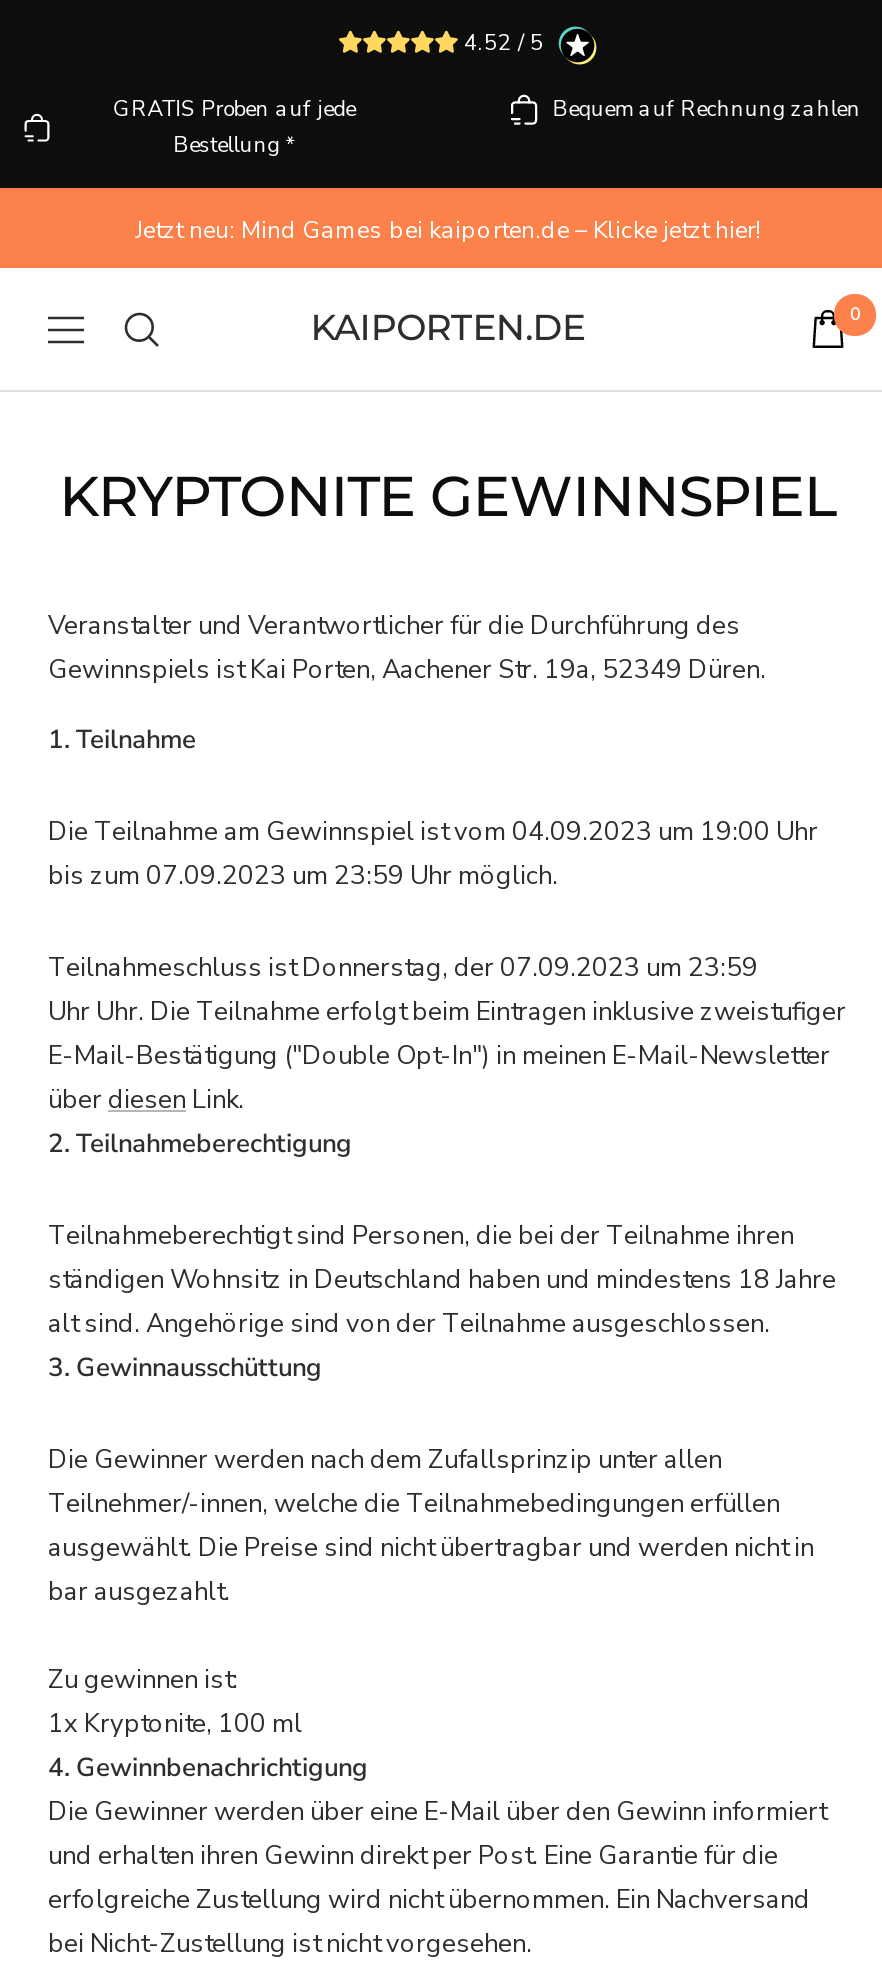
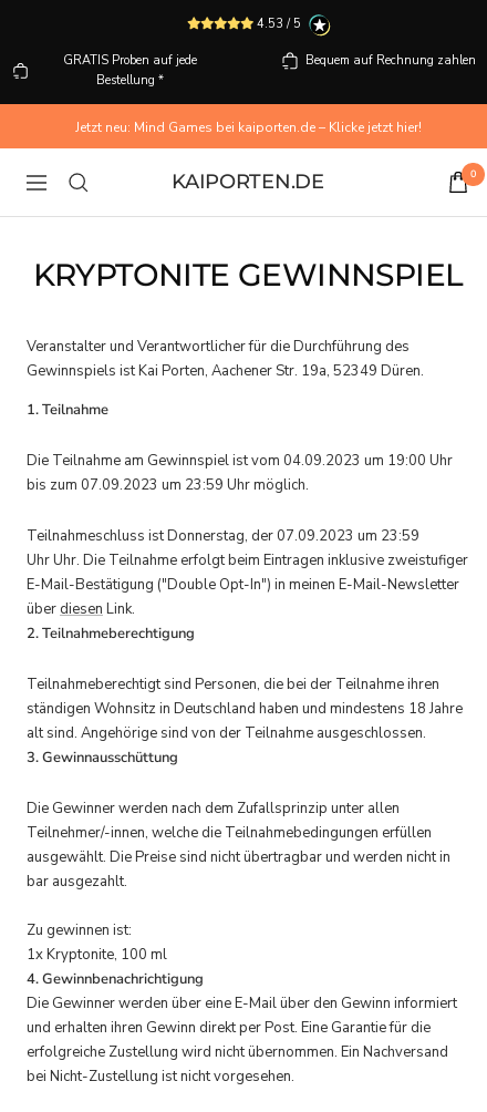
[458,28,550,58] 4.52 / 5 -> [253,16,304,32] 4.53 / 5

